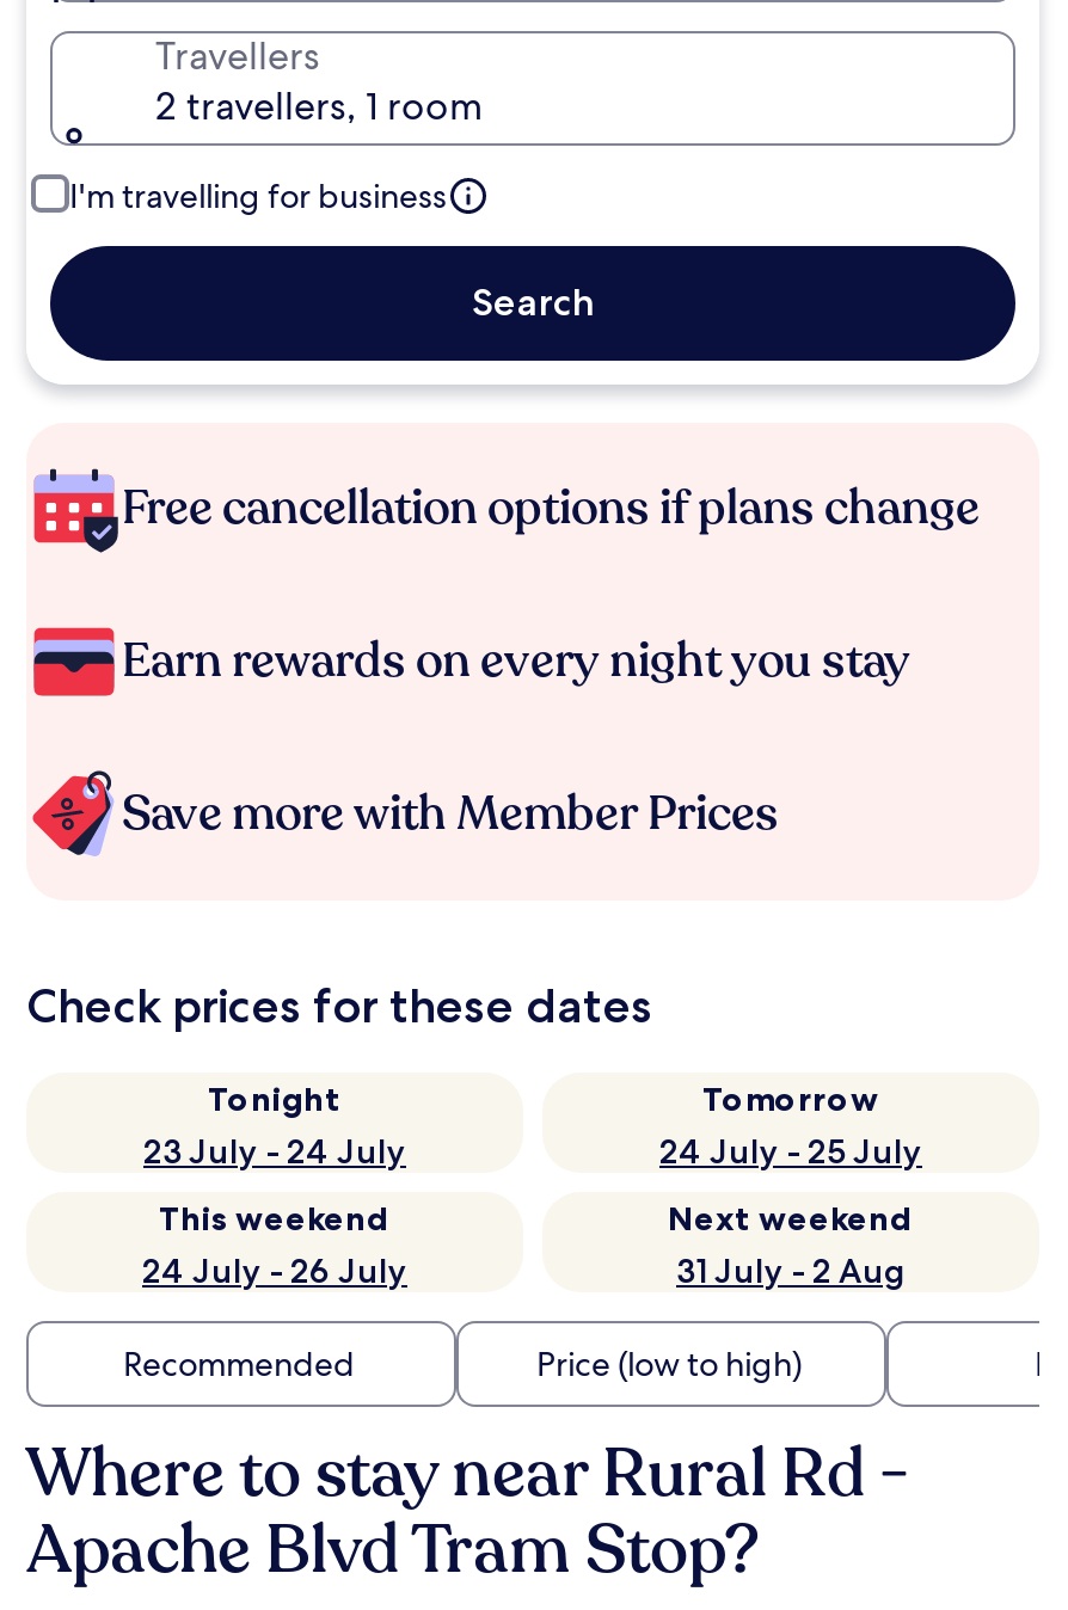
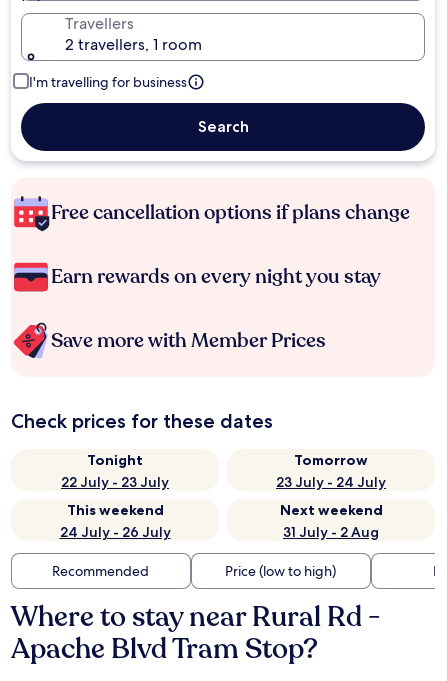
[143,1130,406,1173] 23 July - 24 July -> [61,473,169,491] 22 July - 23 July
[659,1130,922,1173] 24 July - 25 July -> [276,473,386,491] 23 July - 24 July

